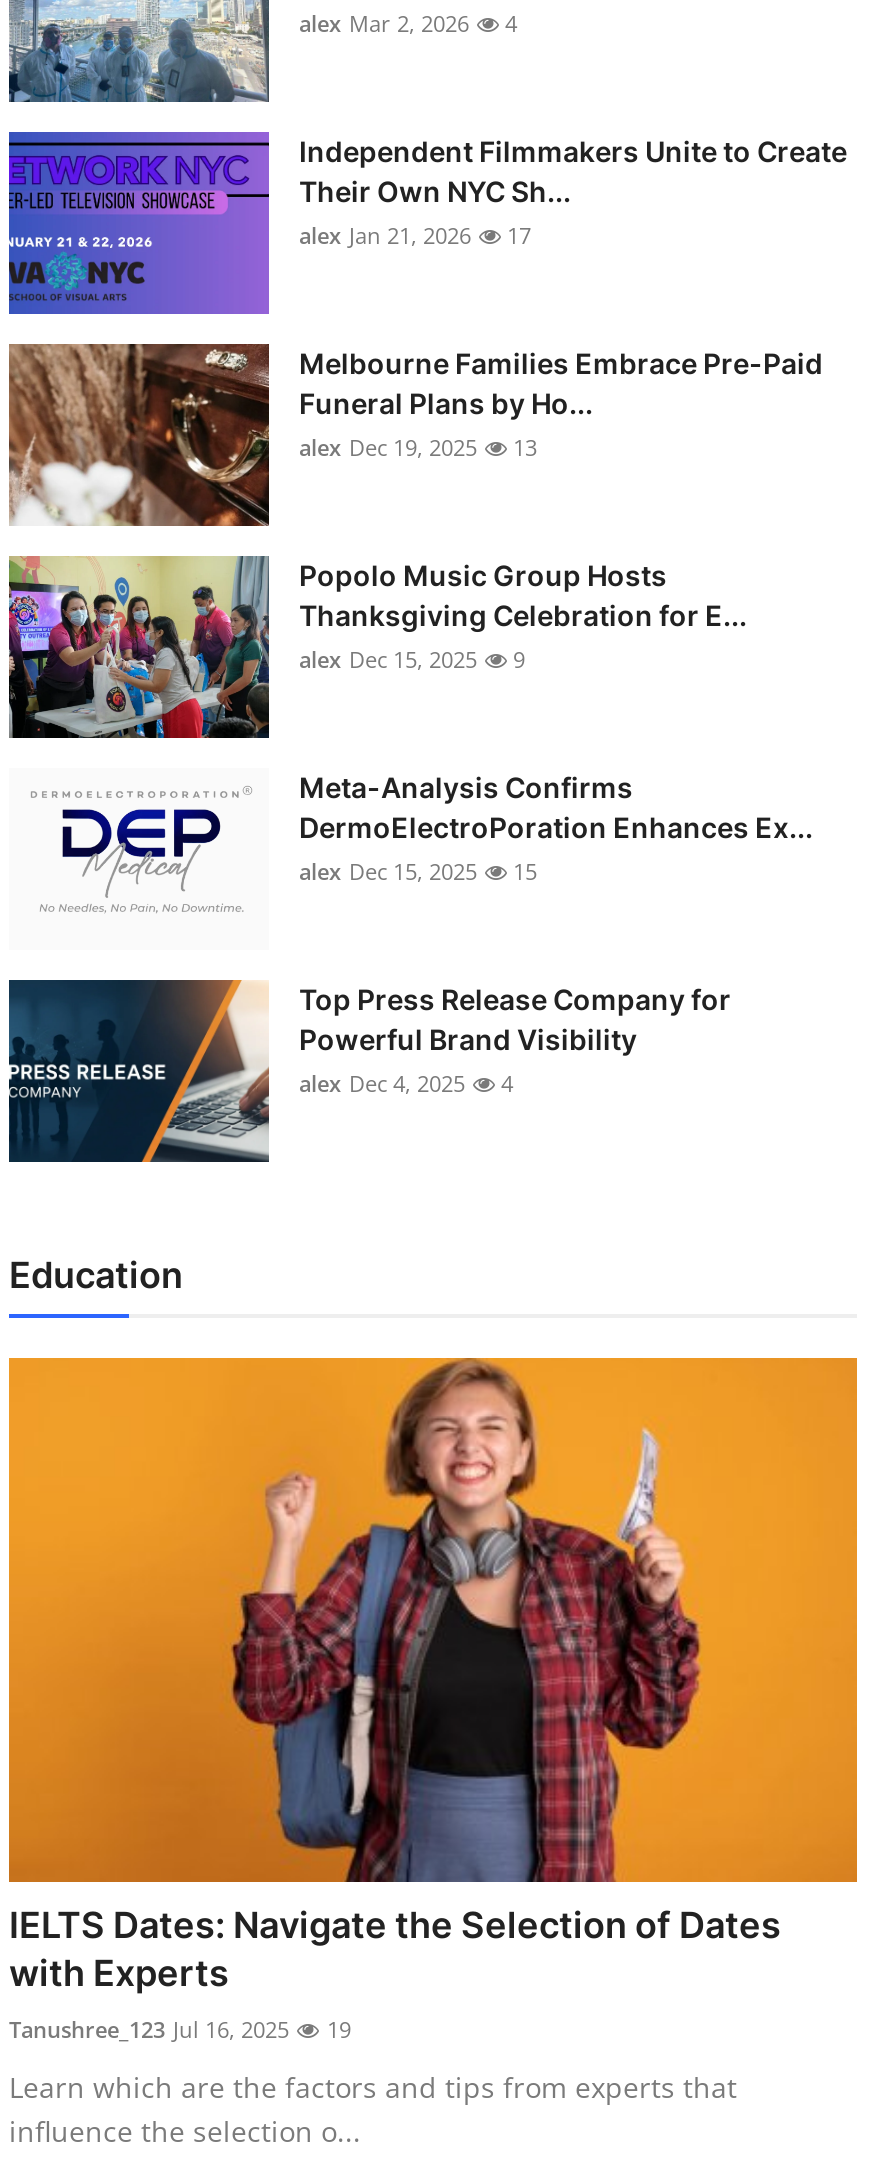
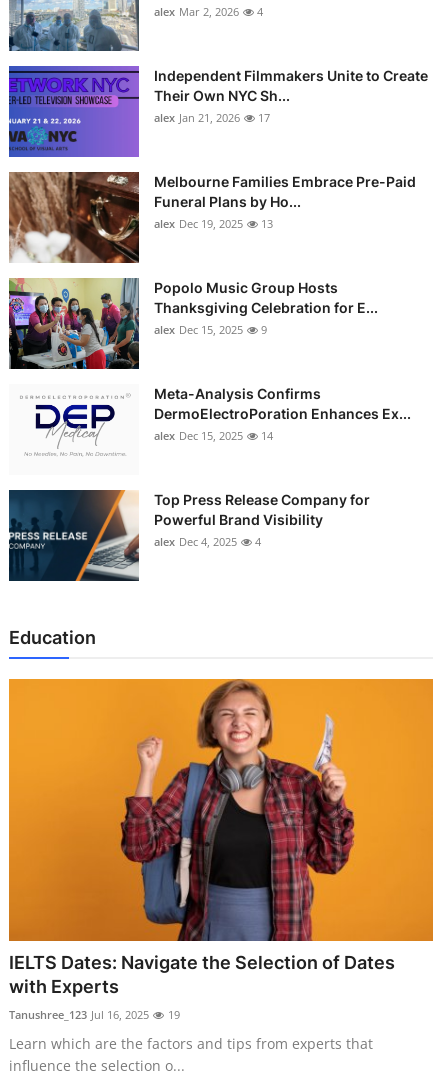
[299,856,537,886] alex Dec 15, 2025 15 -> [154,428,273,443] alex Dec 15, 2025 14

